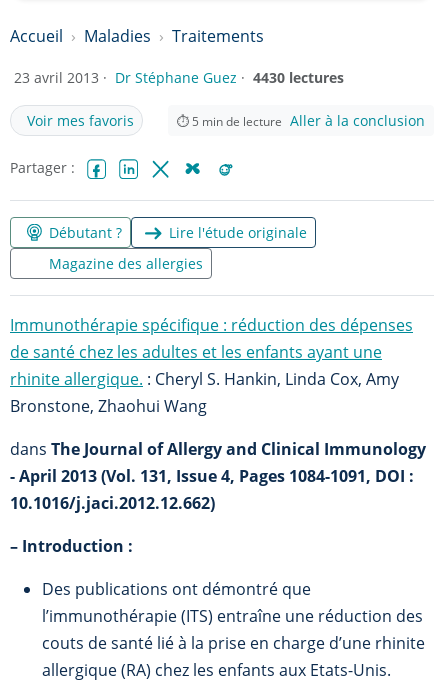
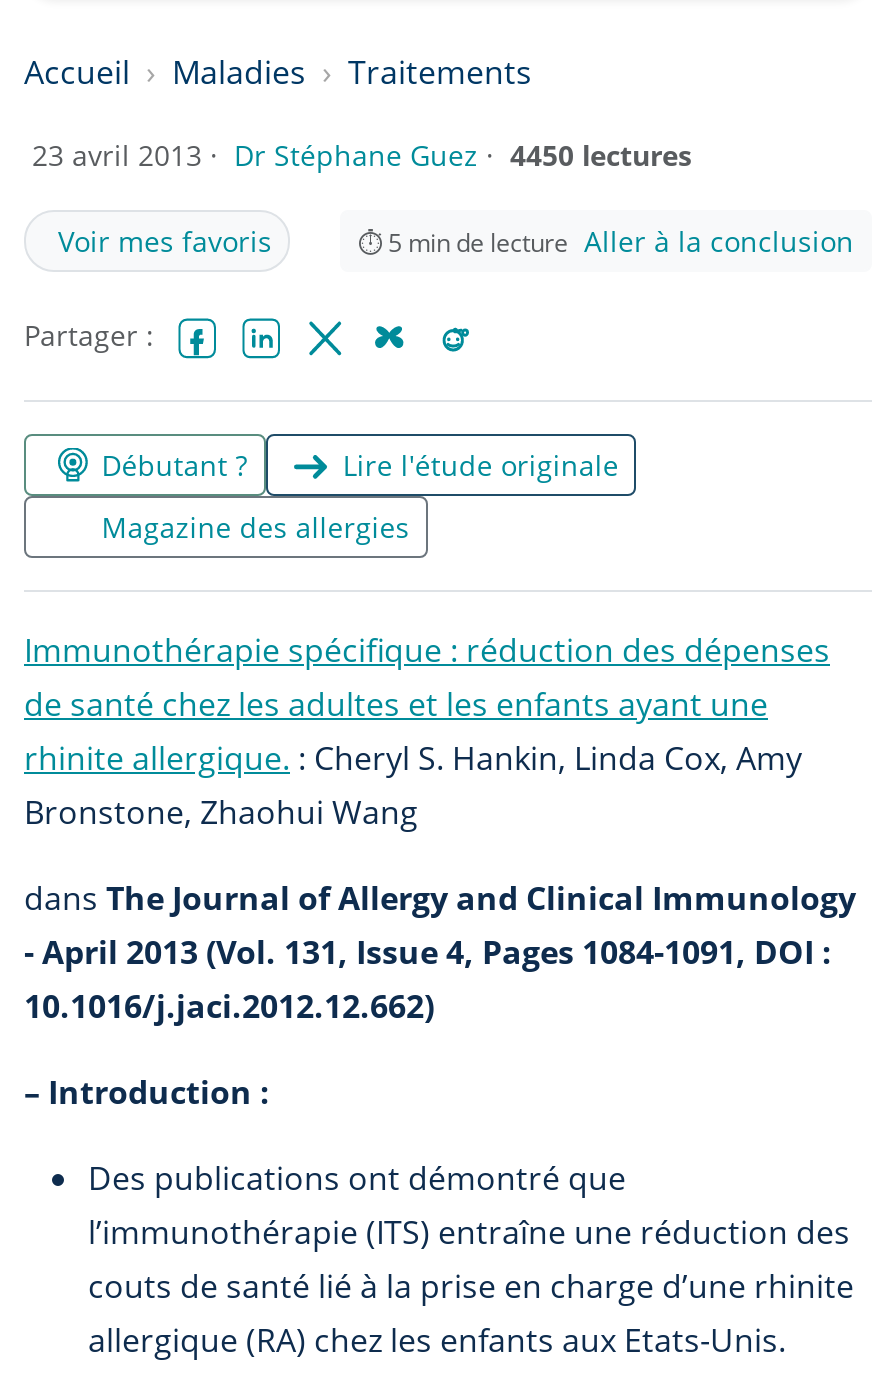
[14,67,344,86] 23 avril 2013 · Dr Stéphane Guez · 4430 lectures -> [32,135,692,173] 23 avril 2013 · Dr Stéphane Guez · 4450 lectures

